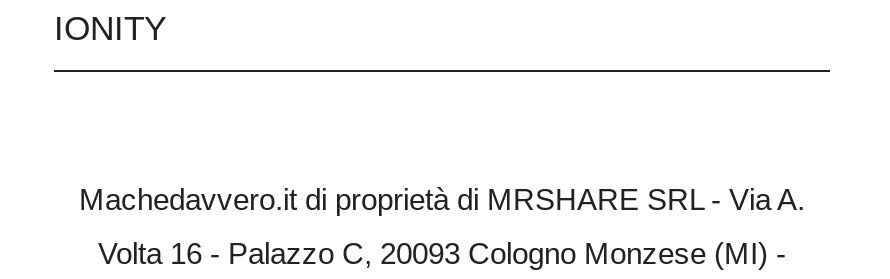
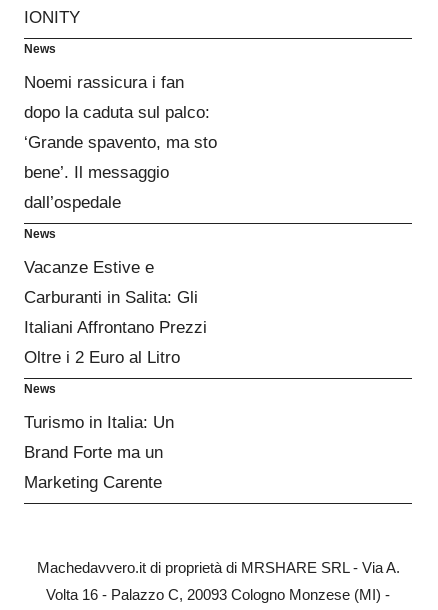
none -> [24,42,217,492] News | Noemi rassicura i fan | dopo la caduta sul palco: | ‘Grande spavento, ma sto | bene’. Il messaggio | dall’ospedale | News | Vacanze Estive e | Carburanti in Salita: Gli | Italiani Affrontano Prezzi | Oltre i 2 Euro al Litro | News | Turismo in Italia: Un | Brand Forte ma un | Marketing Carente

